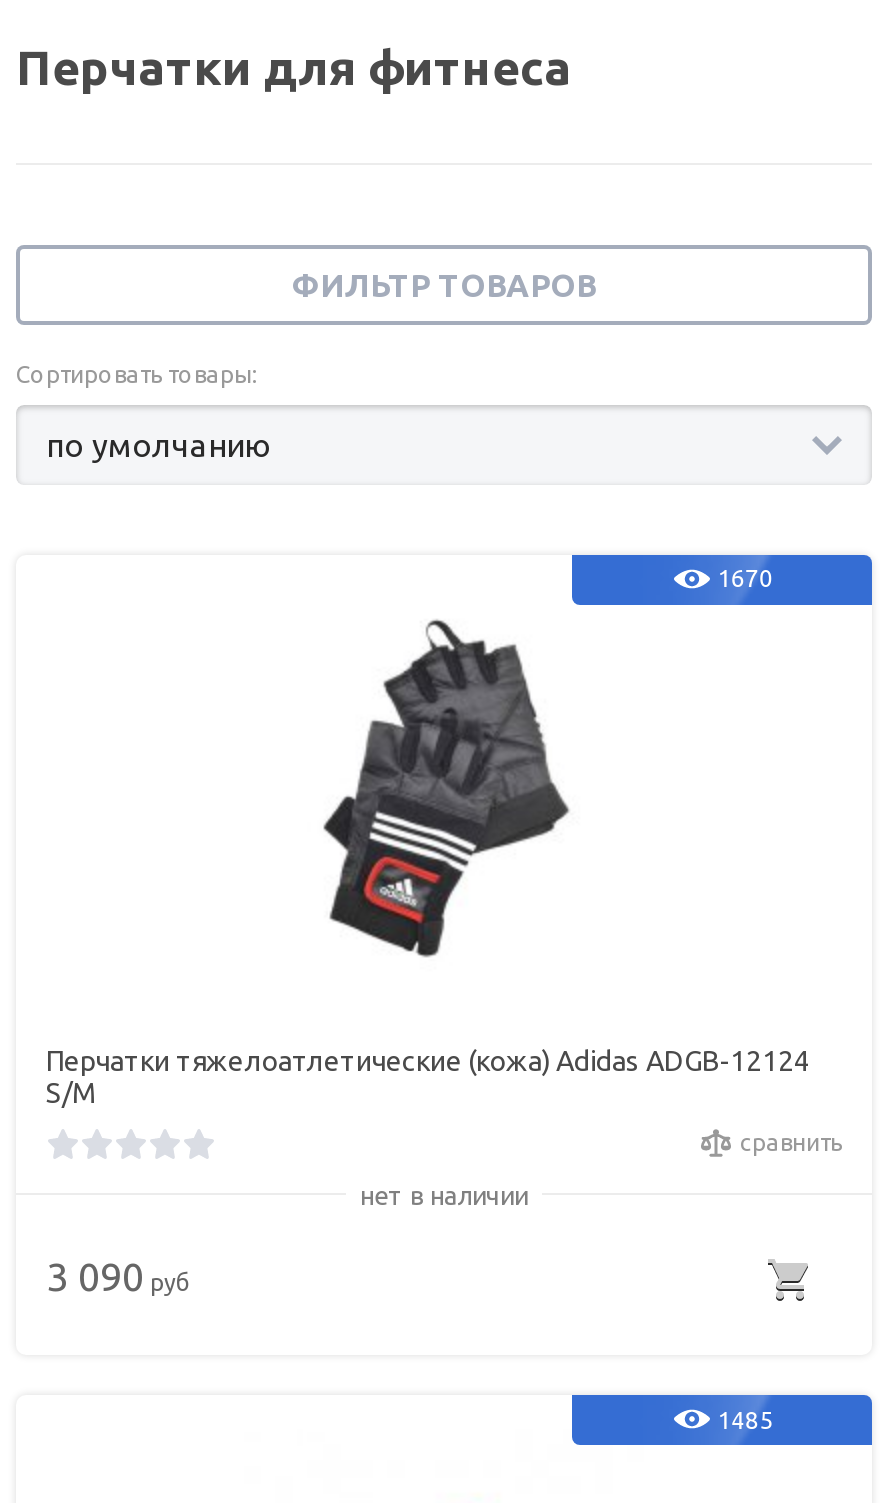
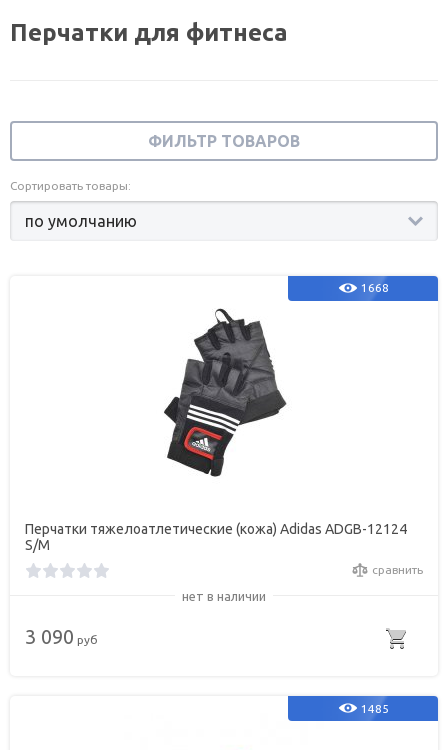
[711,565,773,591] 1670 -> [358,281,389,294] 1668

